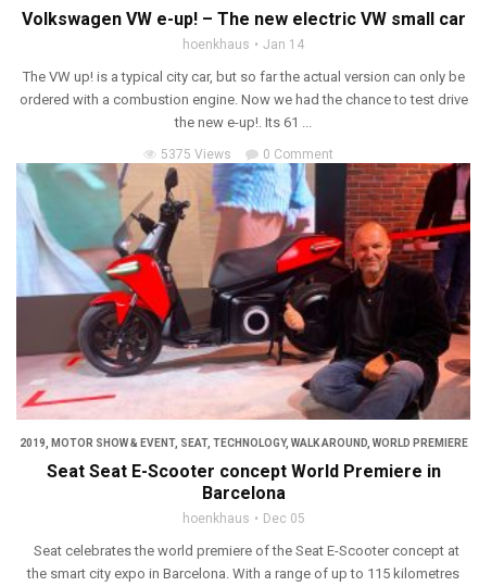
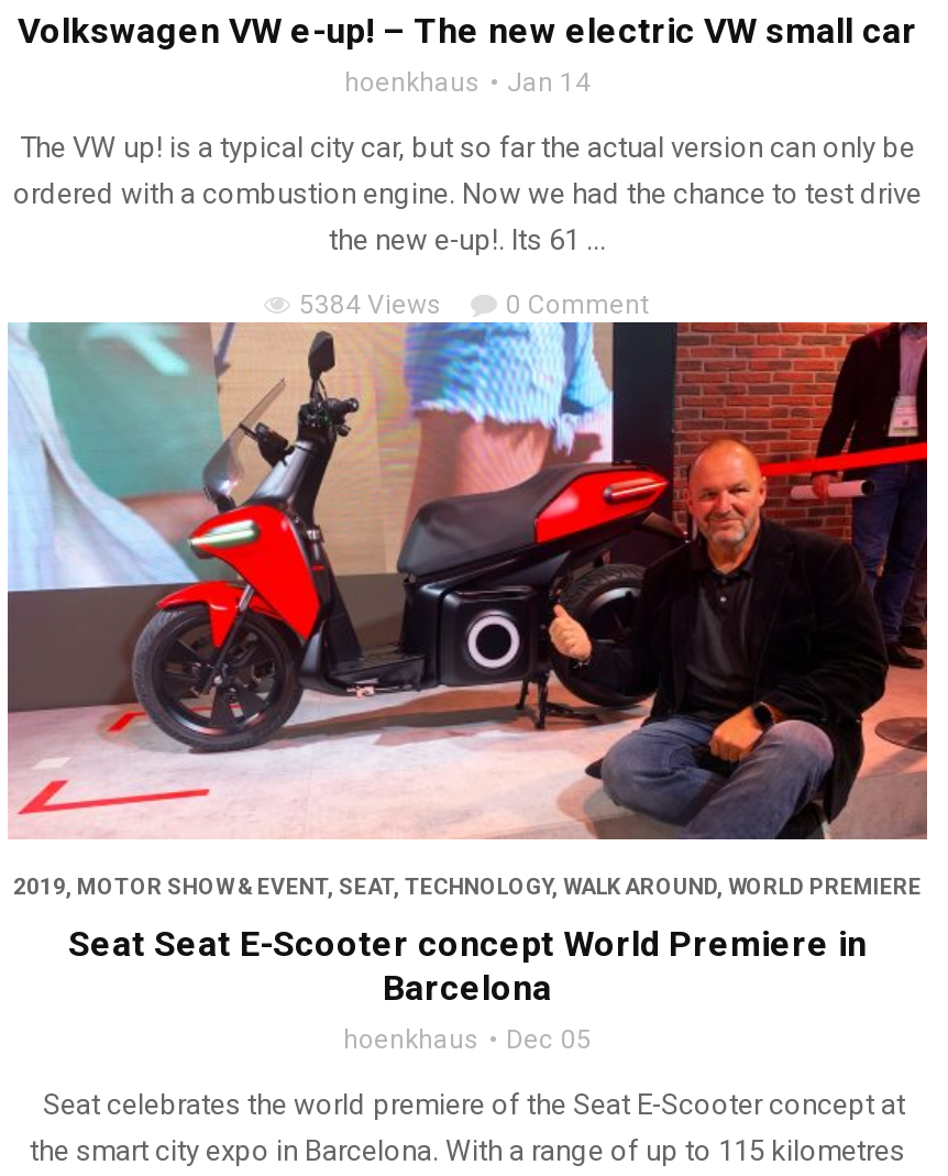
[160,147,231,163] 5375 Views -> [299,289,442,320] 5384 Views

